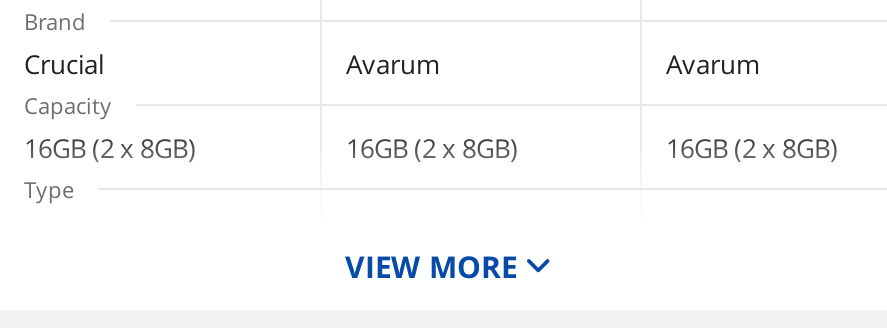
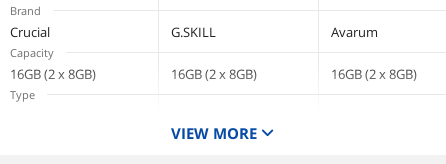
[346,45,440,81] Avarum -> [171,23,216,41] G.SKILL

